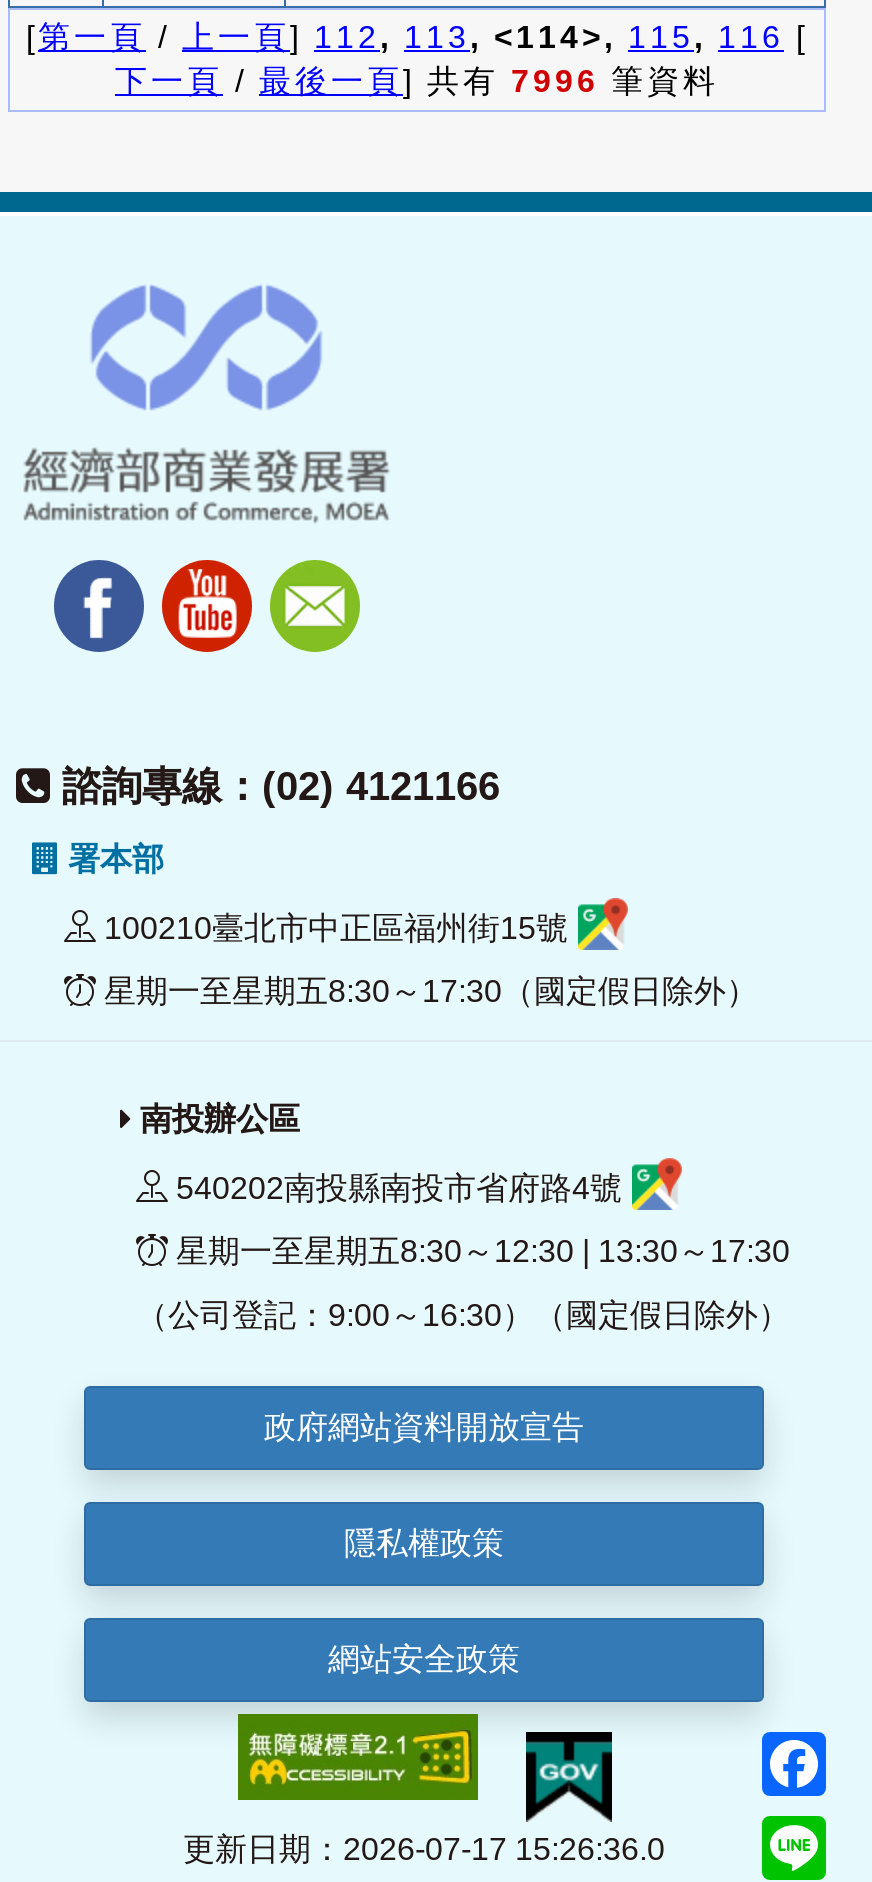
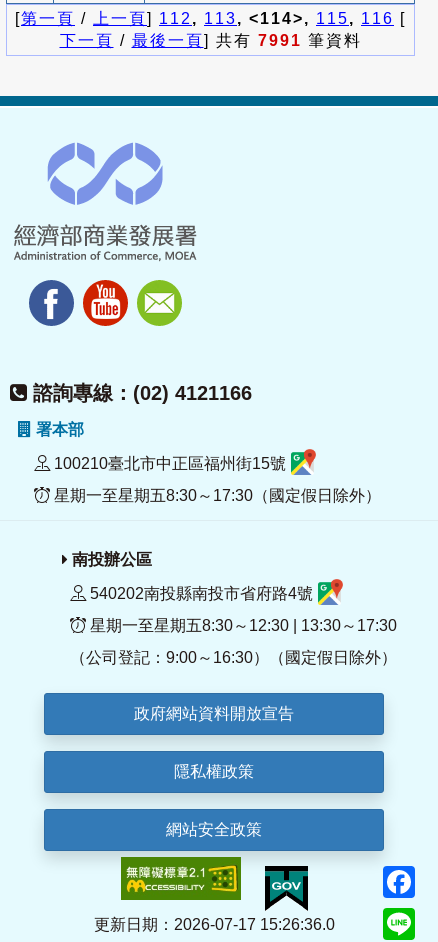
[115,64,719,98] 下一頁/最後一頁] 共有7996筆資料 -> [59,32,361,49] 下一頁/最後一頁] 共有7991筆資料

